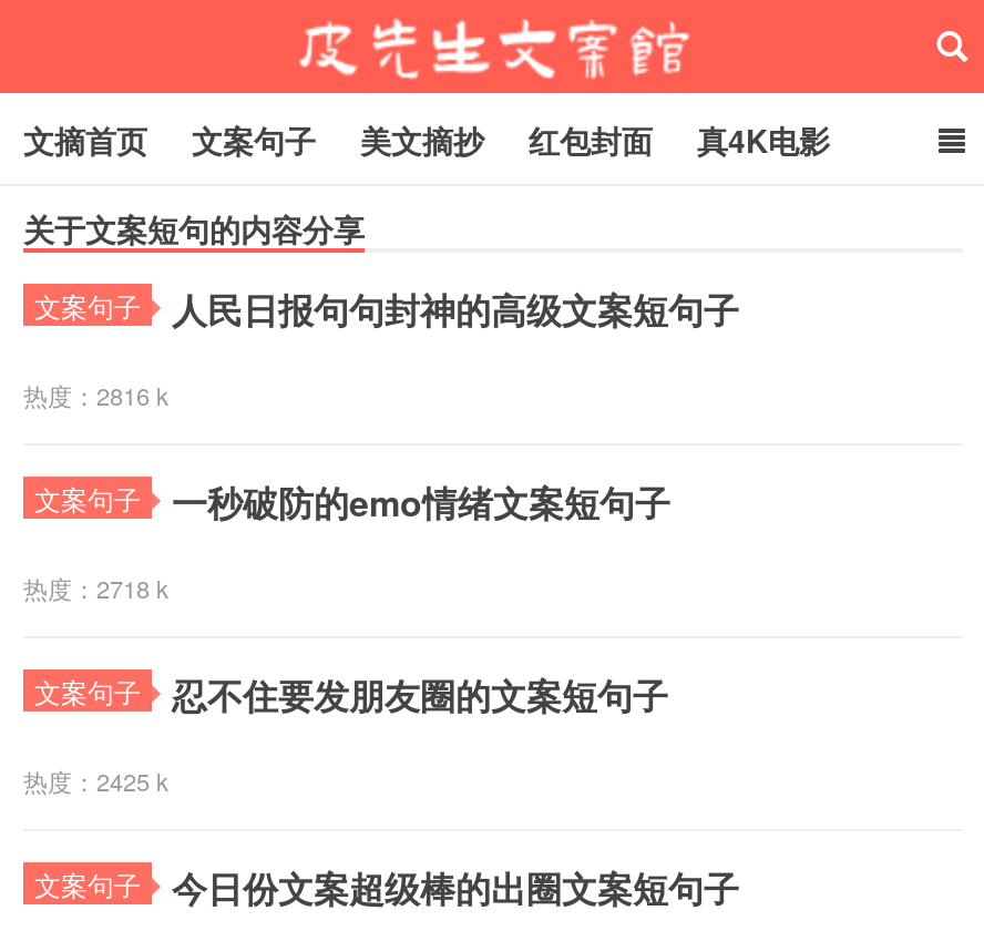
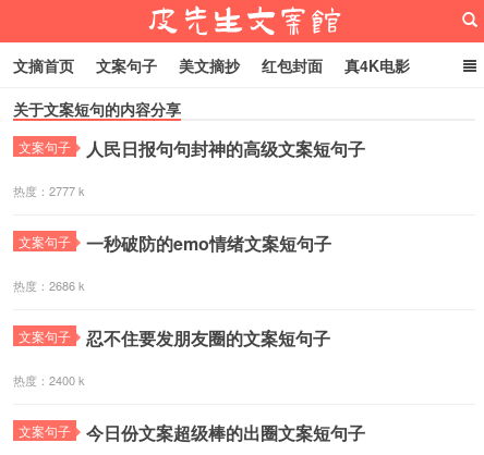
[23,377,170,412] 热度：2816 k -> [13,182,85,199] 热度：2777 k
[23,570,170,605] 热度：2718 k -> [13,276,85,294] 热度：2686 k
[23,763,170,798] 热度：2425 k -> [13,371,85,389] 热度：2400 k

